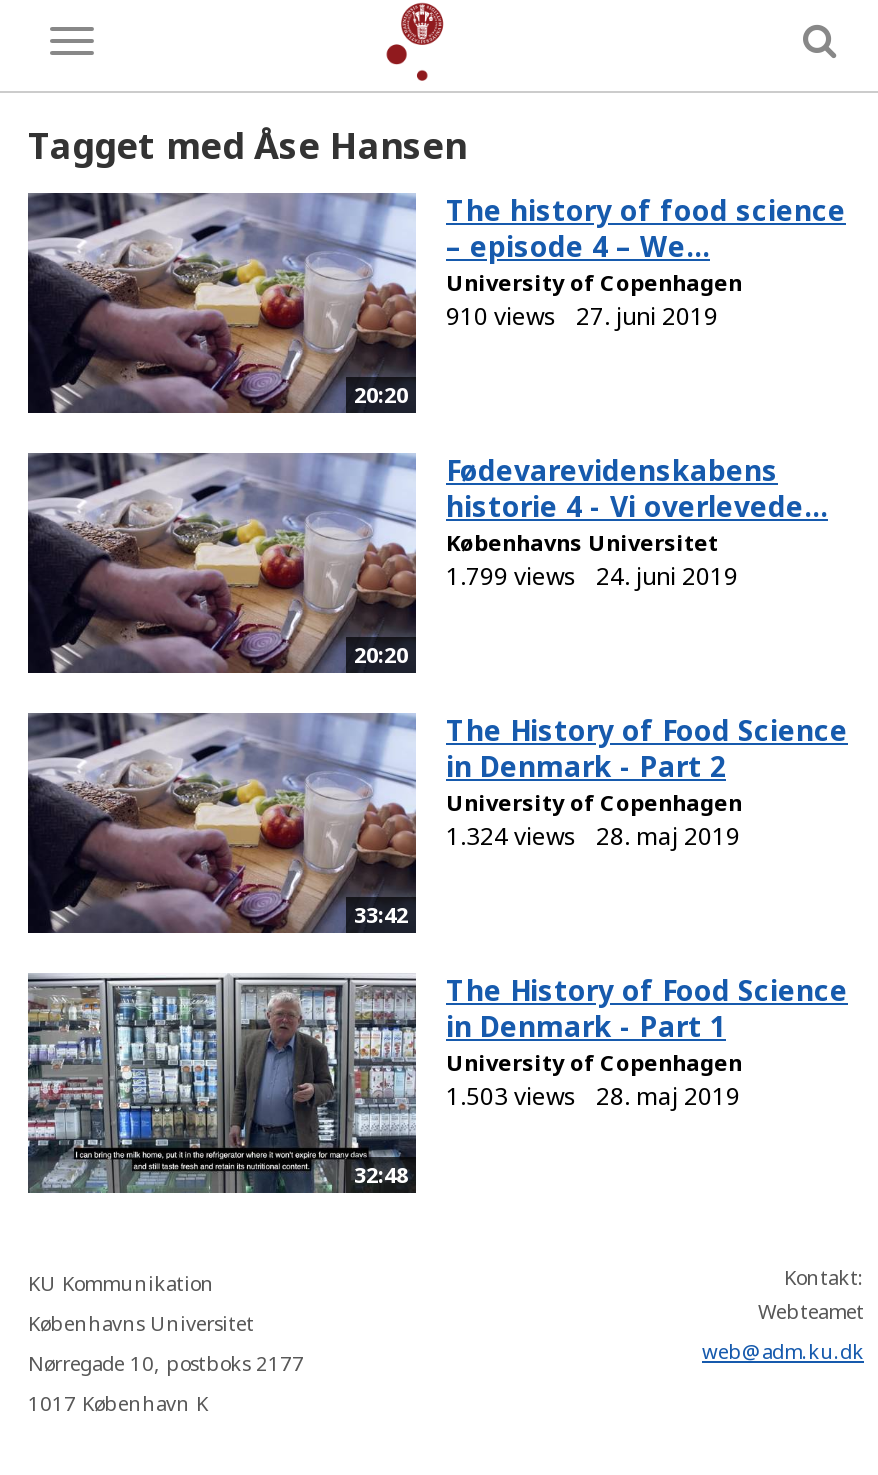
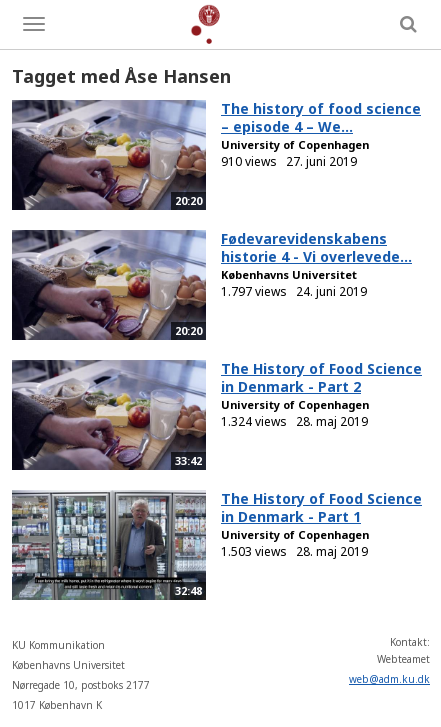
[446,559,738,593] 1.799 views 24. juni 2019 -> [221,283,367,300] 1.797 views 24. juni 2019

